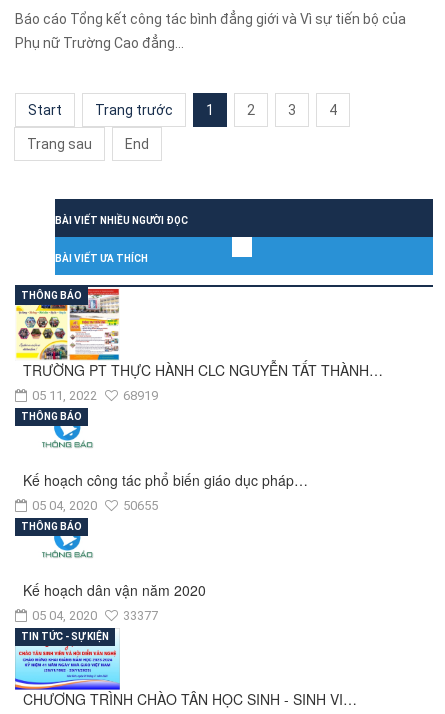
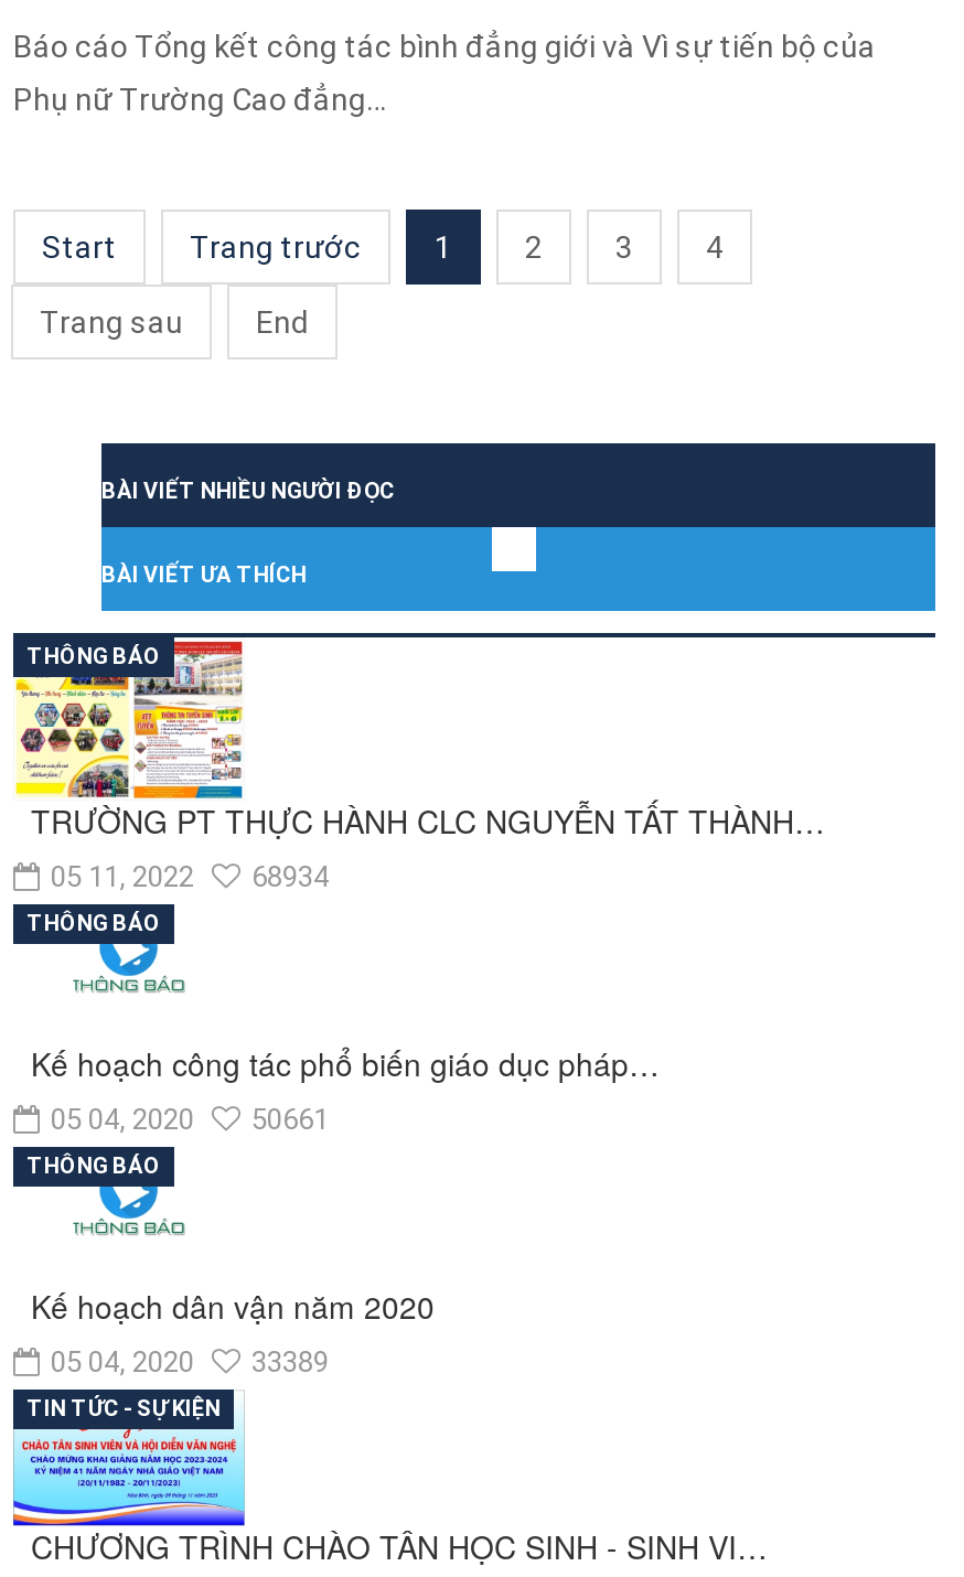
[32,388,158,403] 05 11, 2022 68919 -> [51,860,329,893] 05 11, 2022 68934
[32,498,158,513] 05 04, 2020 50655 -> [51,1102,329,1135] 05 04, 2020 50661
[32,608,158,623] 05 04, 2020 33377 -> [51,1345,329,1378] 05 04, 2020 33389

